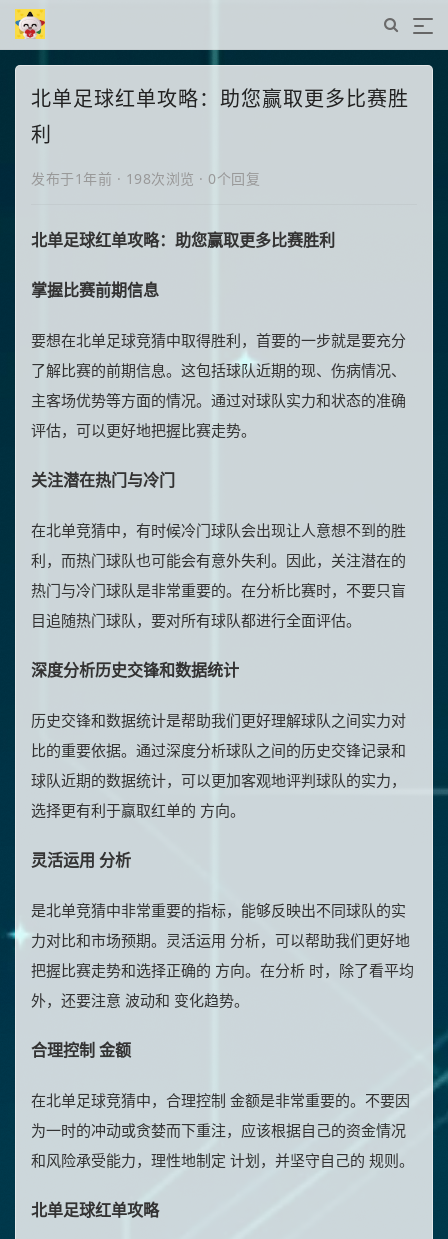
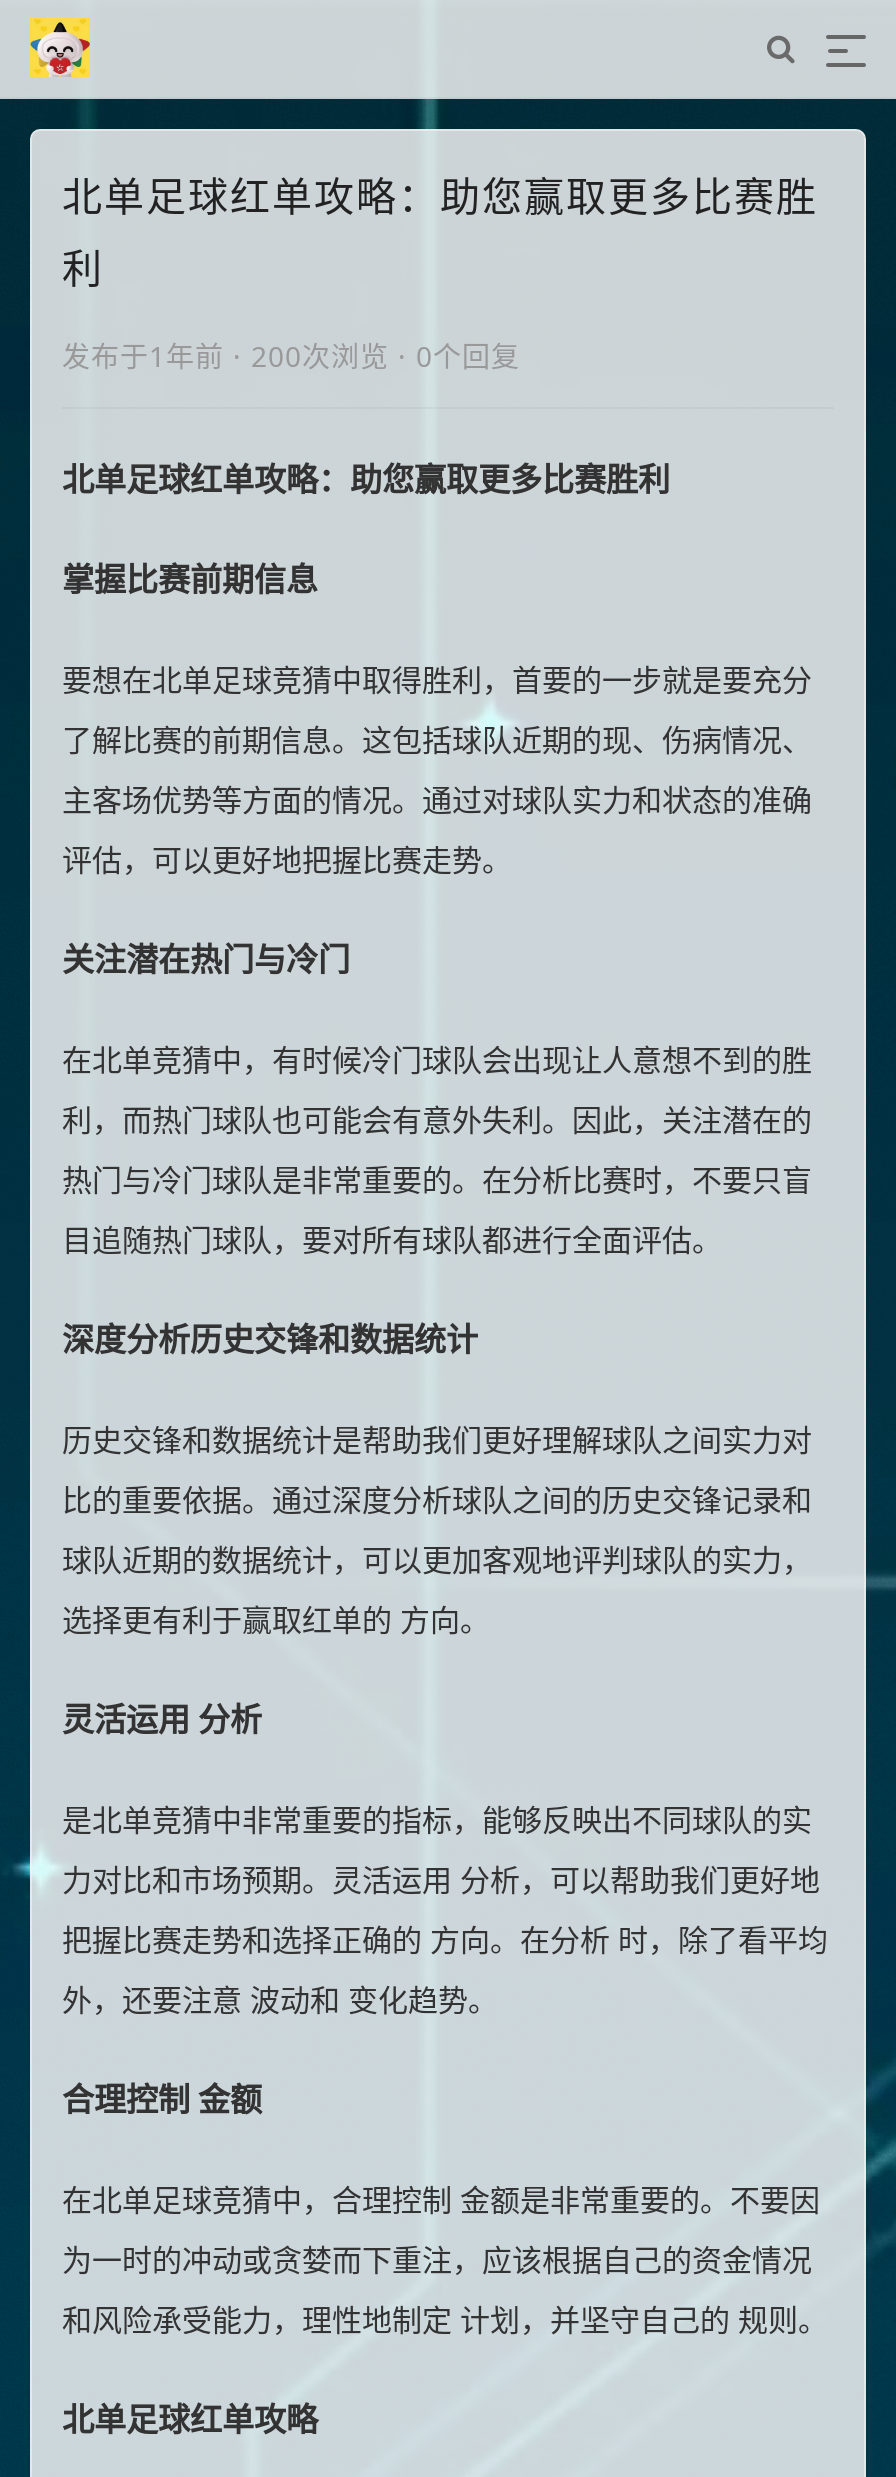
[31,169,260,188] 发布于1年前 · 198次浏览 · 0个回复 -> [62,337,520,375] 发布于1年前 · 200次浏览 · 0个回复

